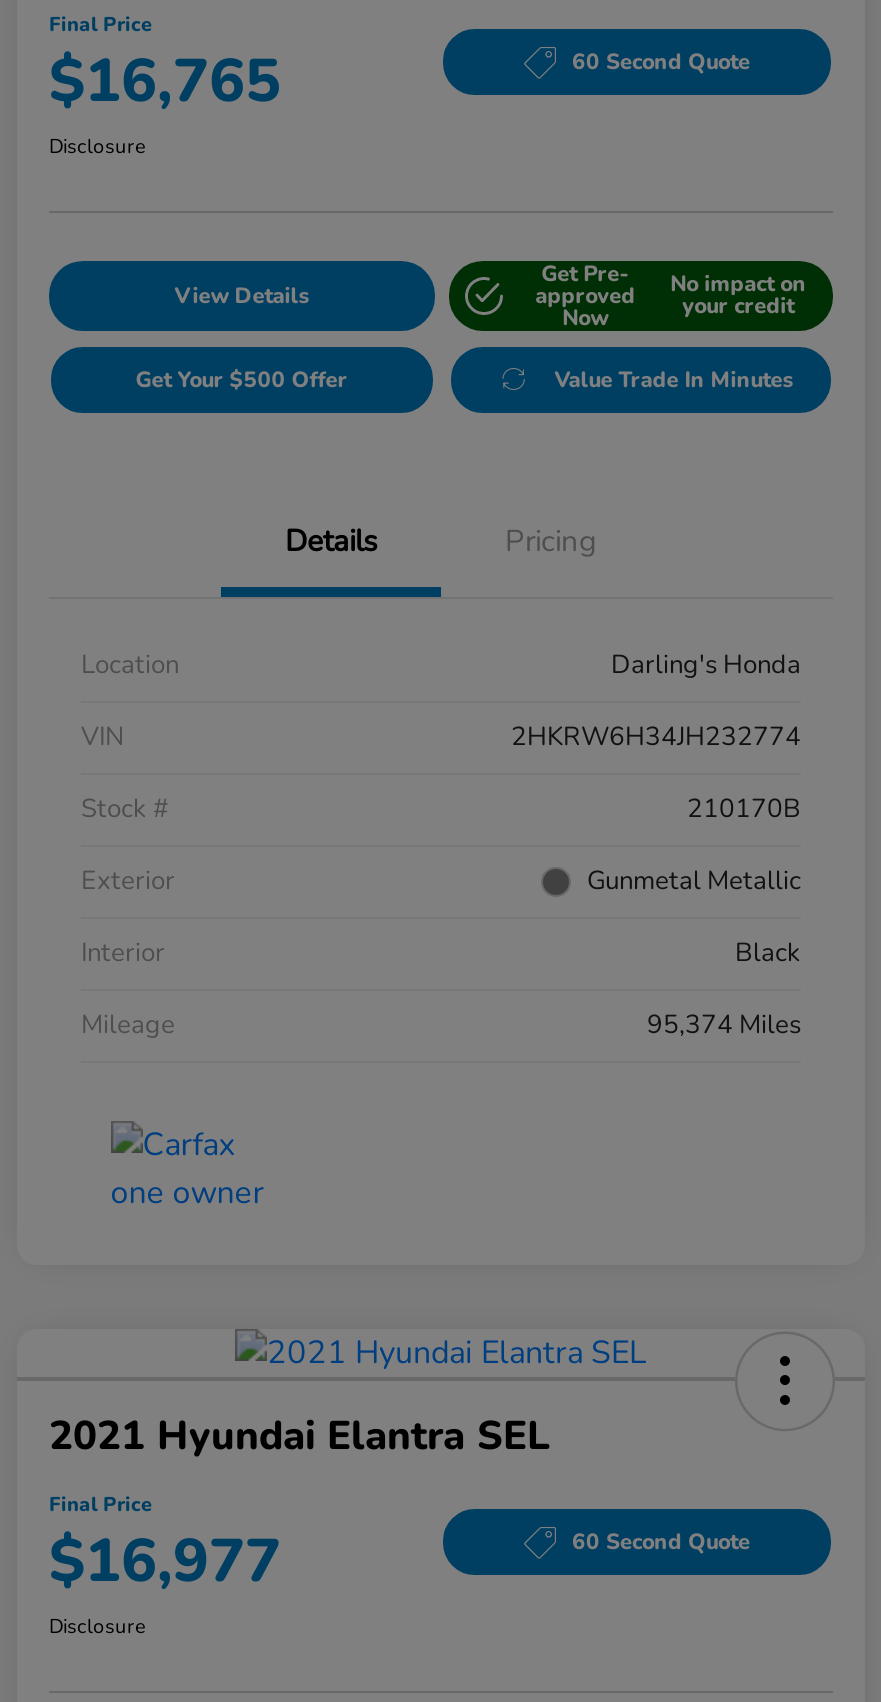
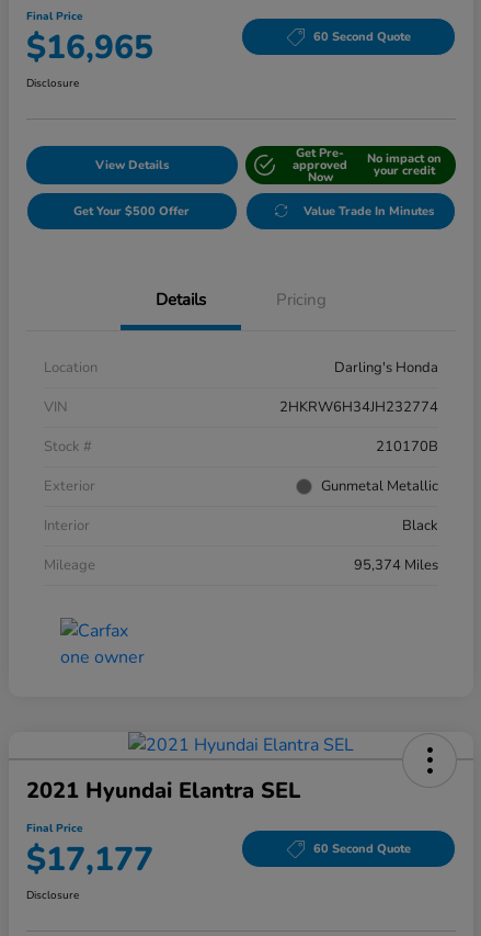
[49,41,281,123] $16,765 -> [26,25,153,70] $16,965
[49,1521,281,1603] $16,977 -> [26,837,153,882] $17,177

